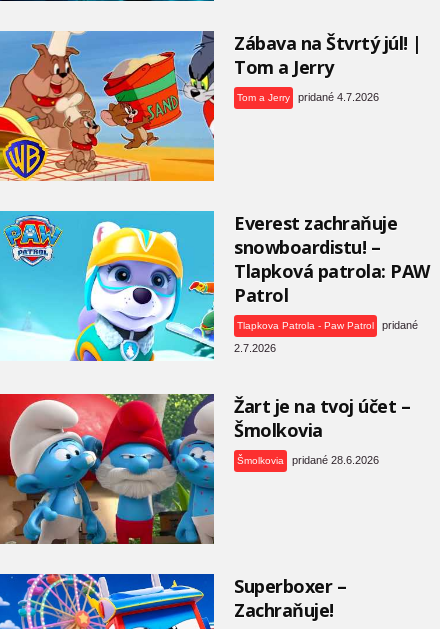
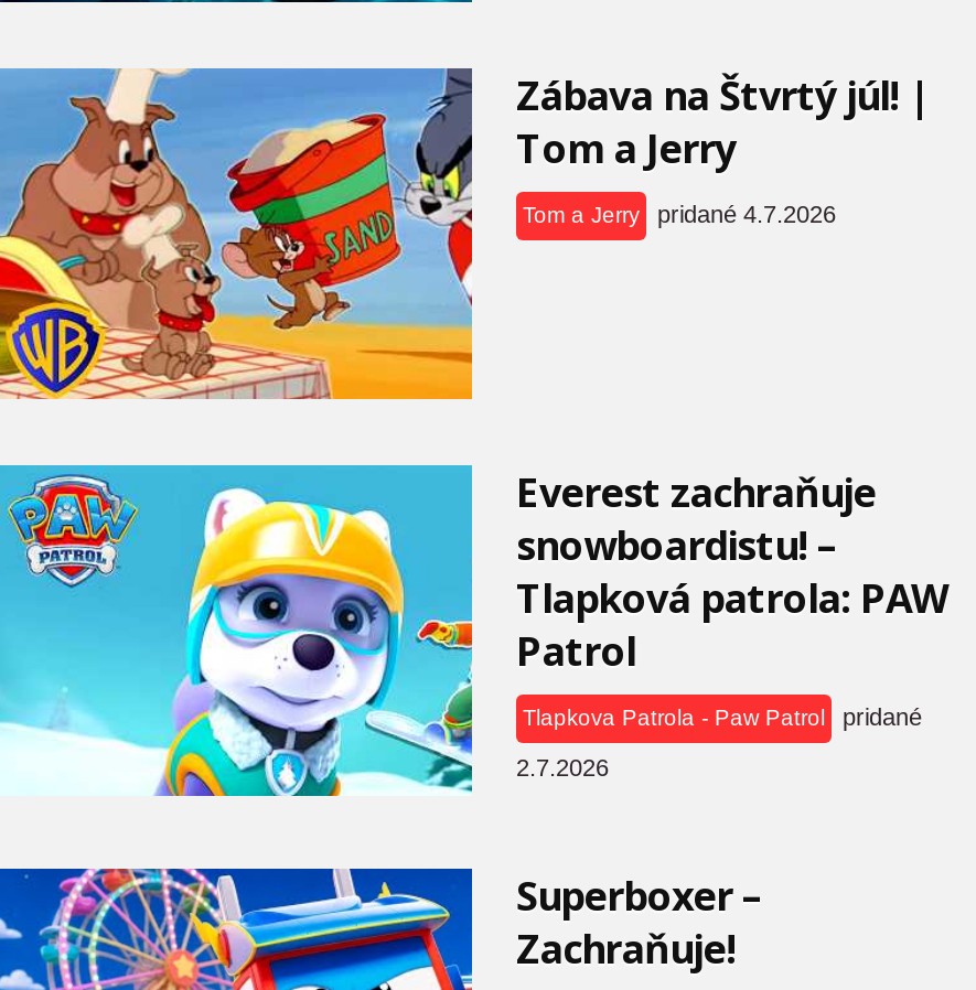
[3,393,410,545] [image] | Žart je na tvoj účet – | Šmolkovia | Šmolkovia | pridané 28.6.2026 -> none

